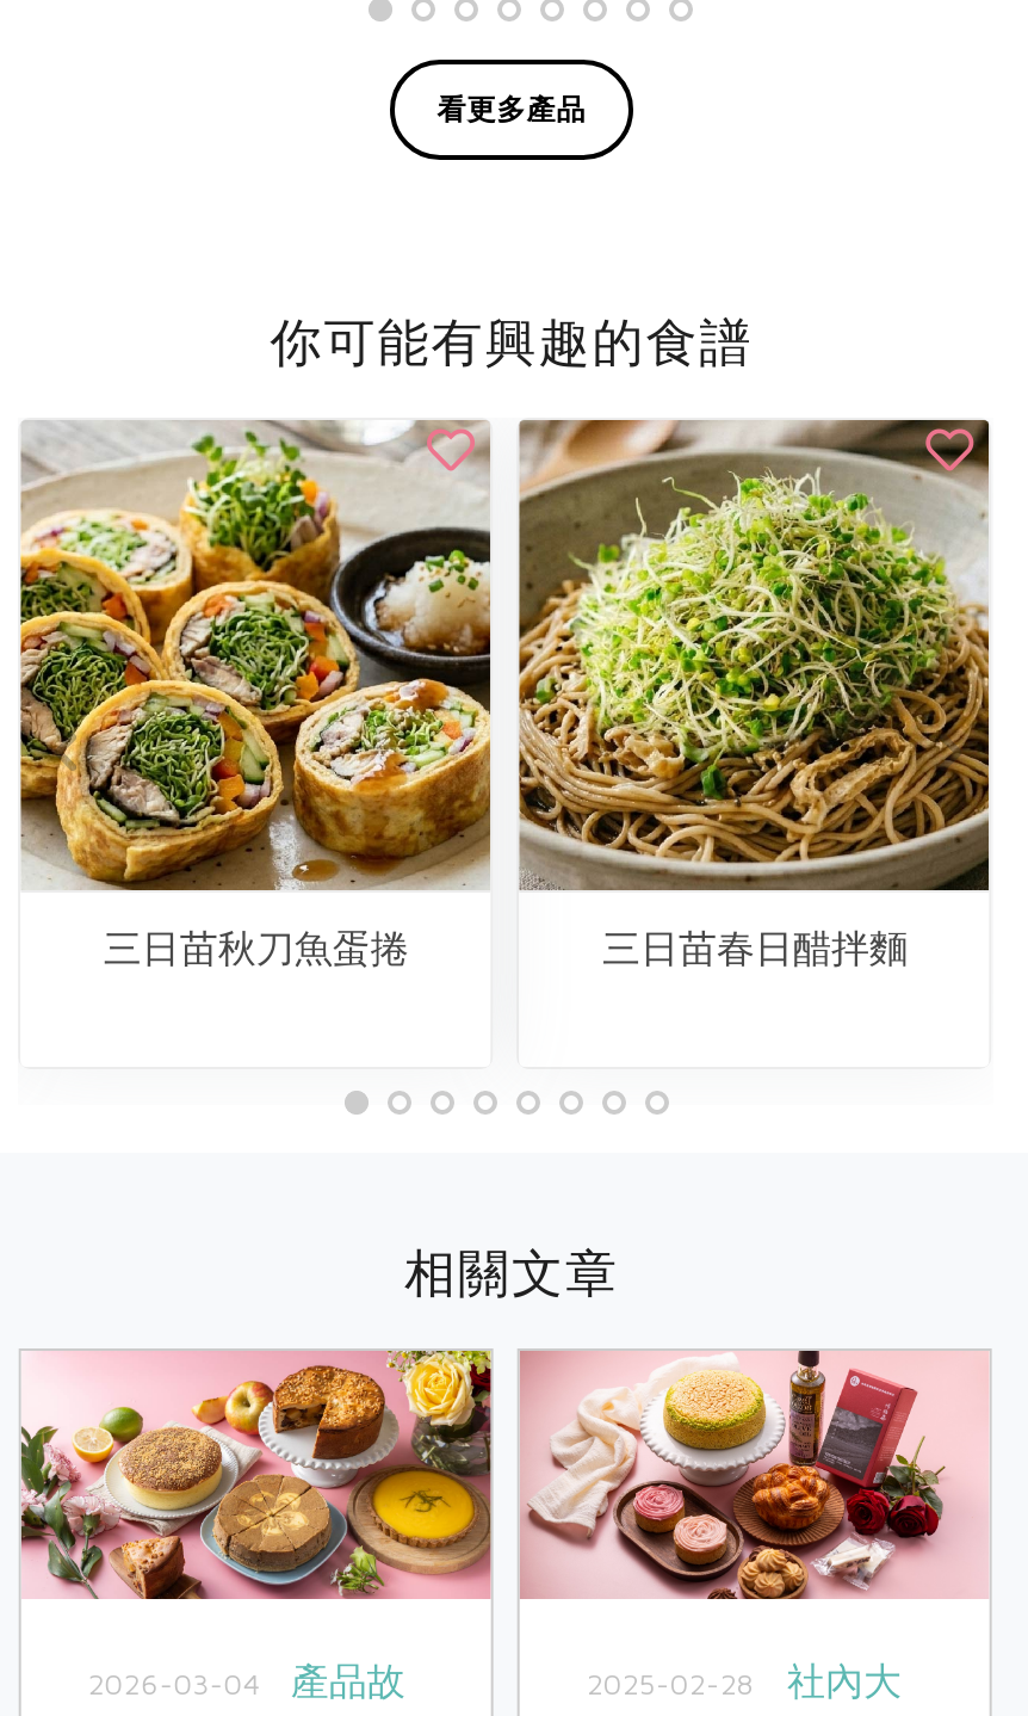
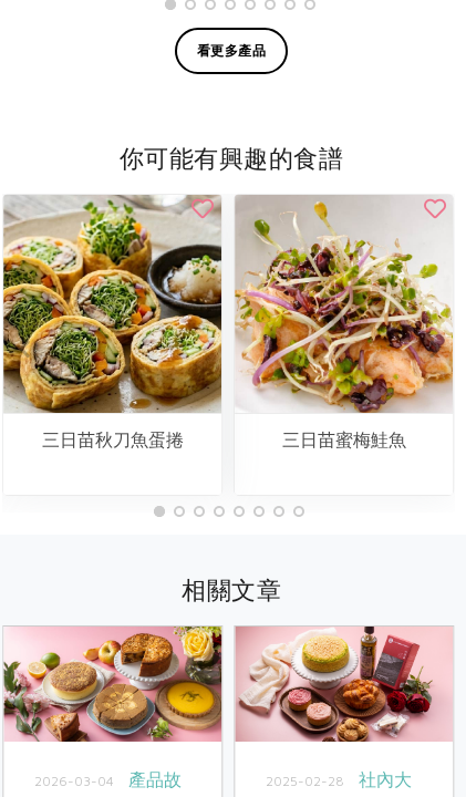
[516,418,991,968] [image] | 三日苗春日醋拌麵 -> [234,195,454,449] [image] | 三日苗蜜梅鮭魚

